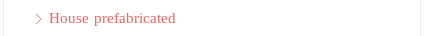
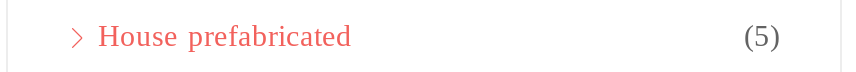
none -> [744,8,780,64] (5)

